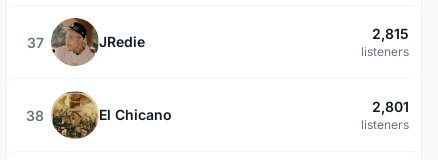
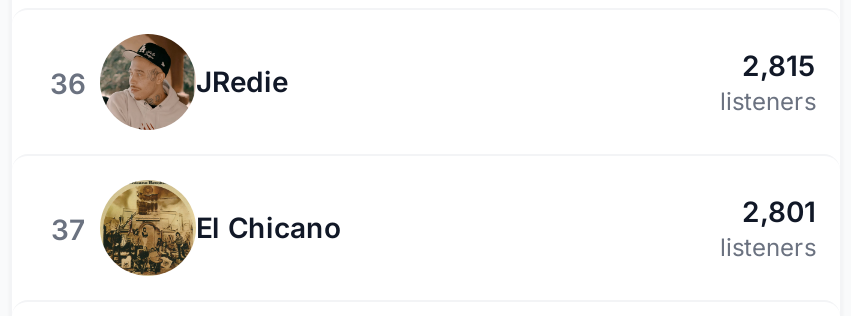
[26,34,43,51] 37 -> [50,66,86,100] 36
[26,107,44,124] 38 -> [51,212,85,246] 37

